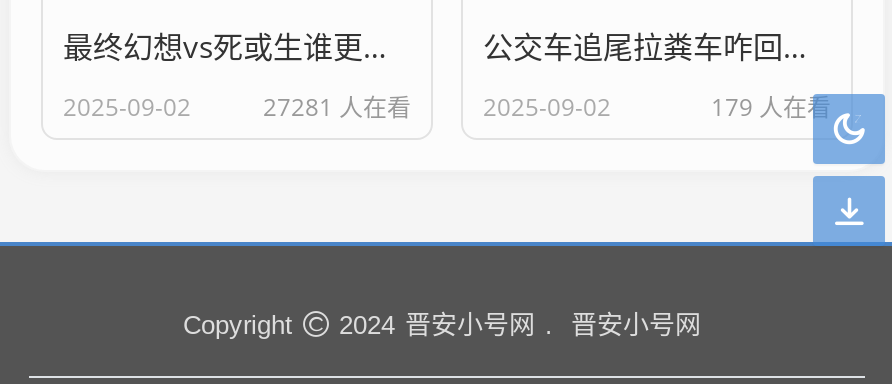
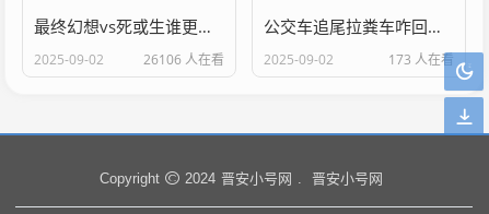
[263,90,411,124] 27281 人在看 -> [143,50,224,69] 26106 人在看
[711,90,831,124] 179 人在看 -> [388,50,454,69] 173 人在看

